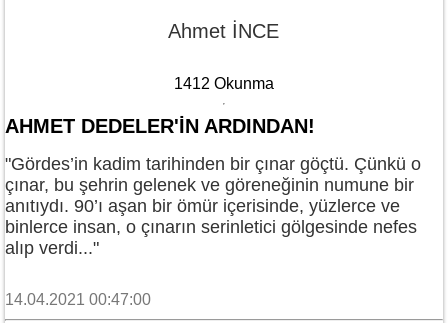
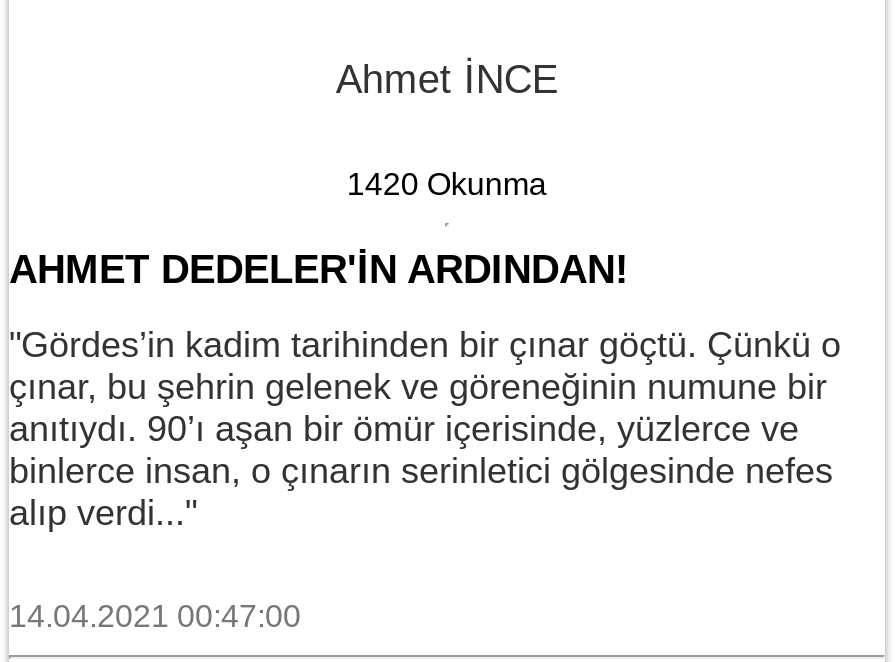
[174,75,274,92] 1412 Okunma -> [347,167,547,201] 1420 Okunma

